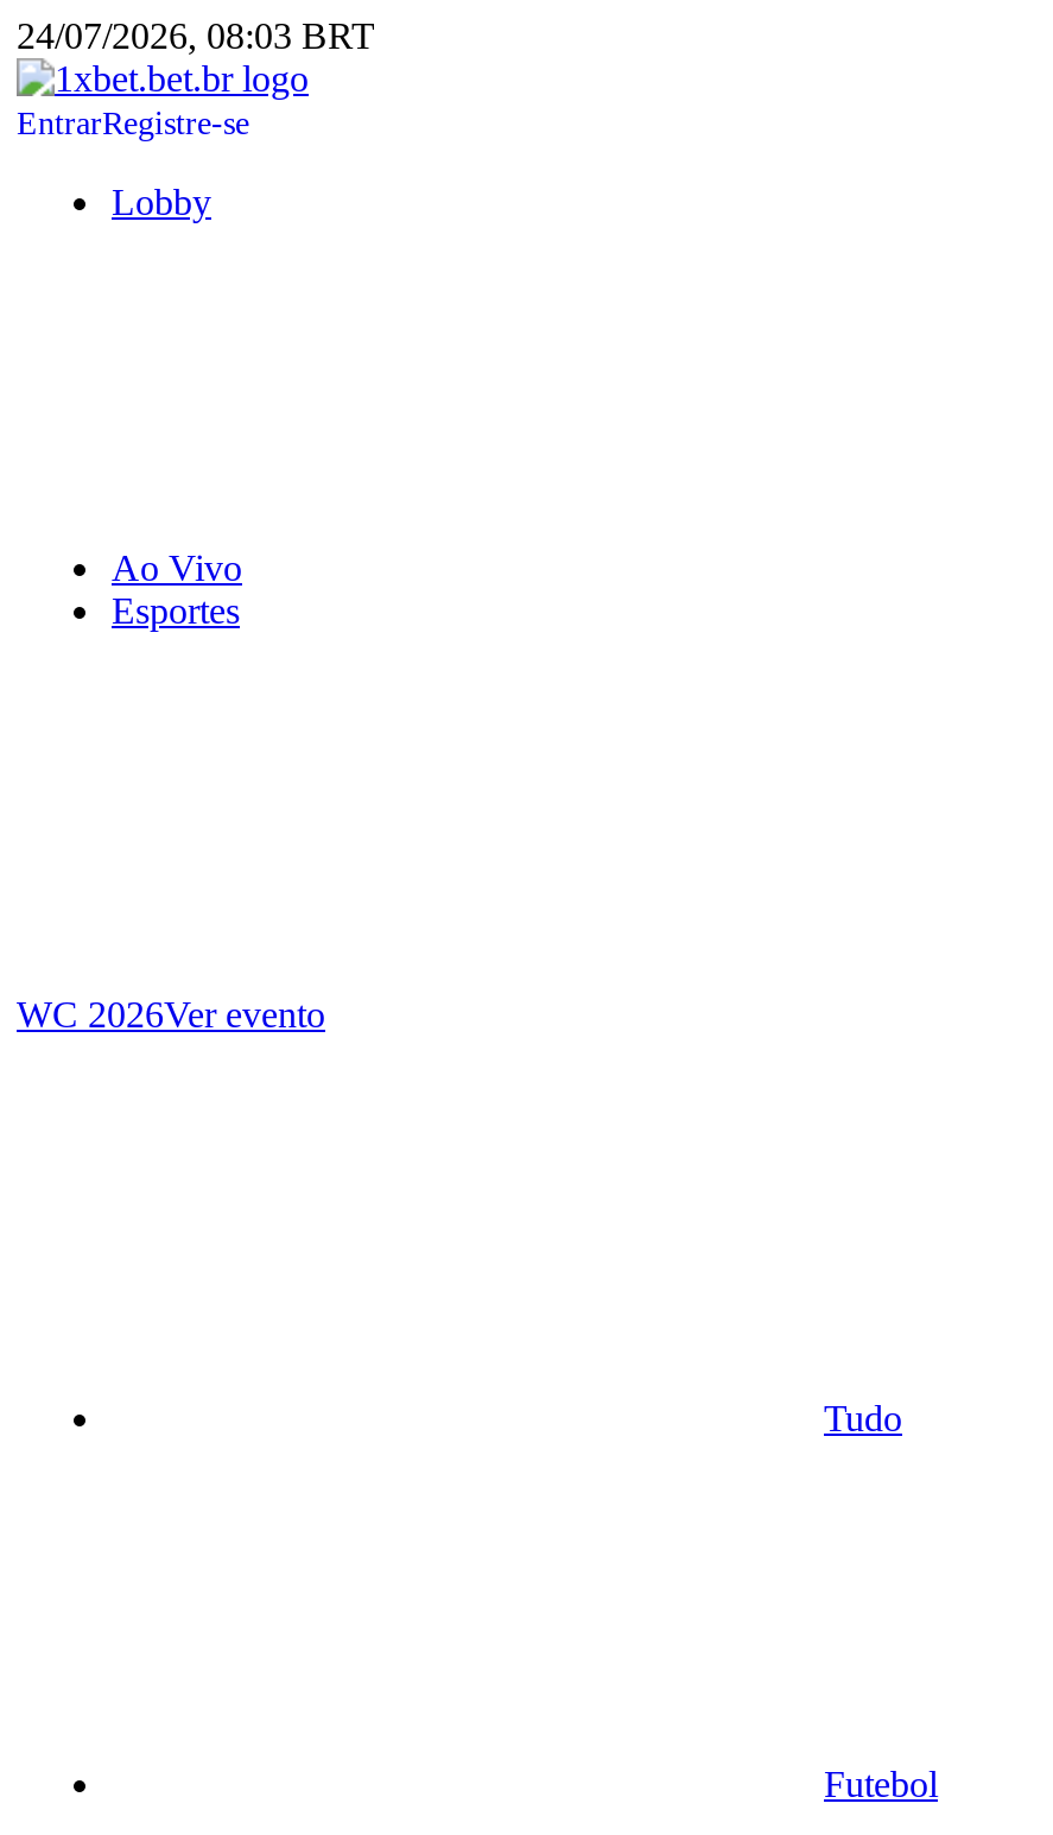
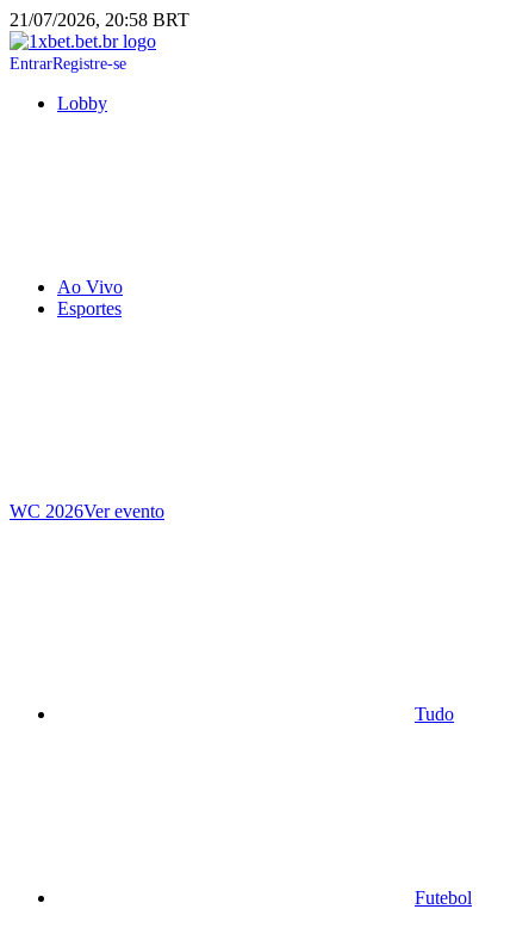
[17,15,375,56] 24/07/2026, 08:03 BRT -> [10,10,189,30] 21/07/2026, 20:58 BRT

